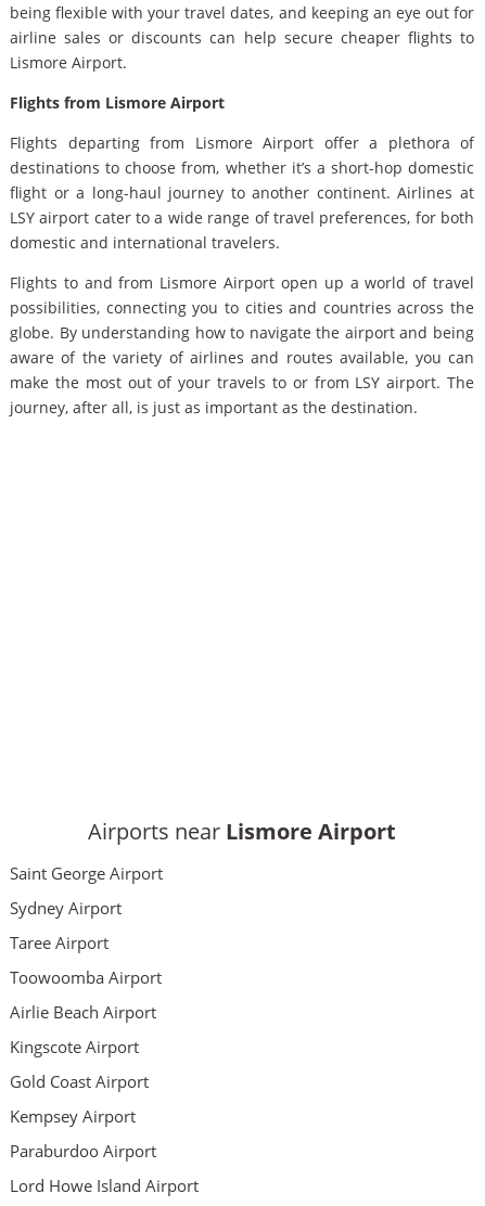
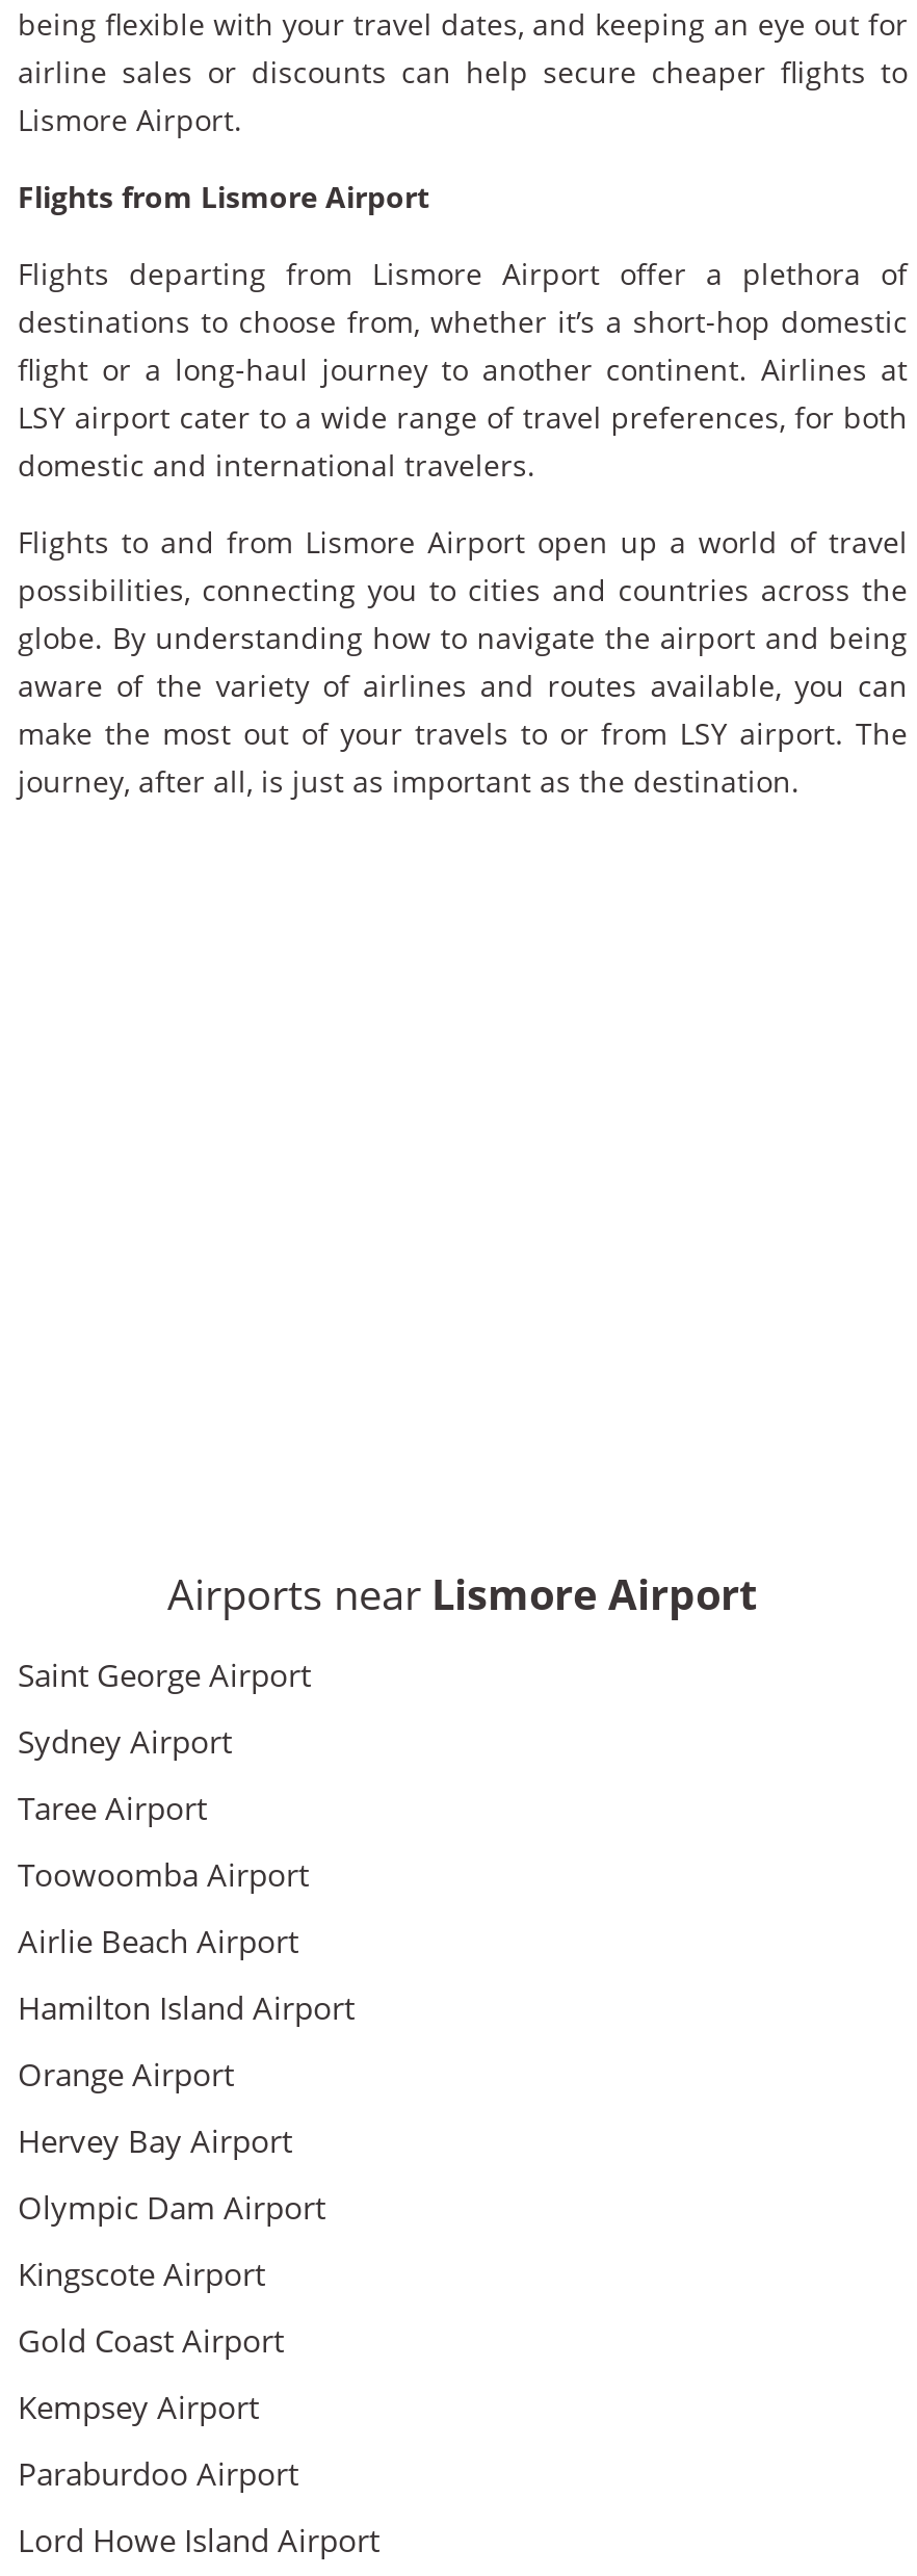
none -> [18,1987,355,2228] Hamilton Island Airport | Orange Airport | Hervey Bay Airport | Olympic Dam Airport

